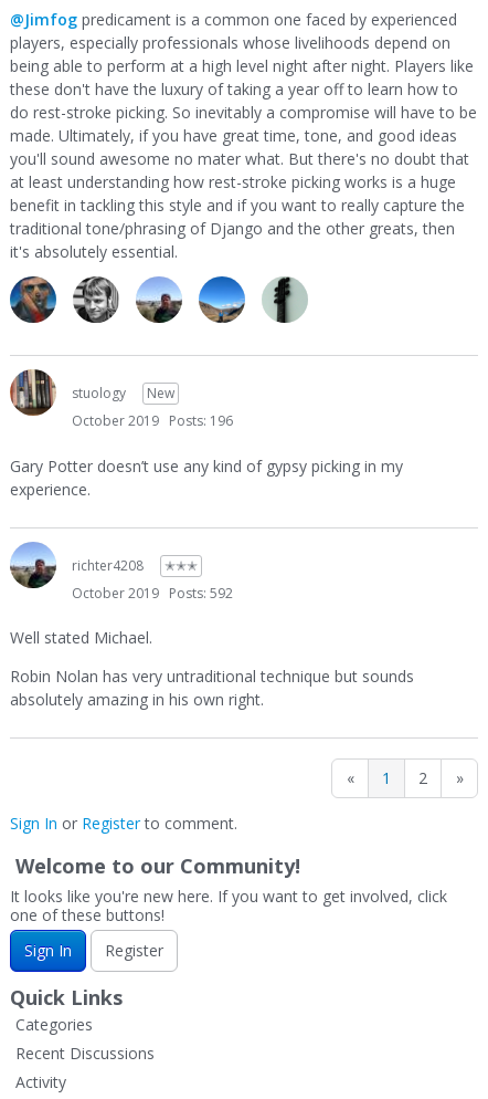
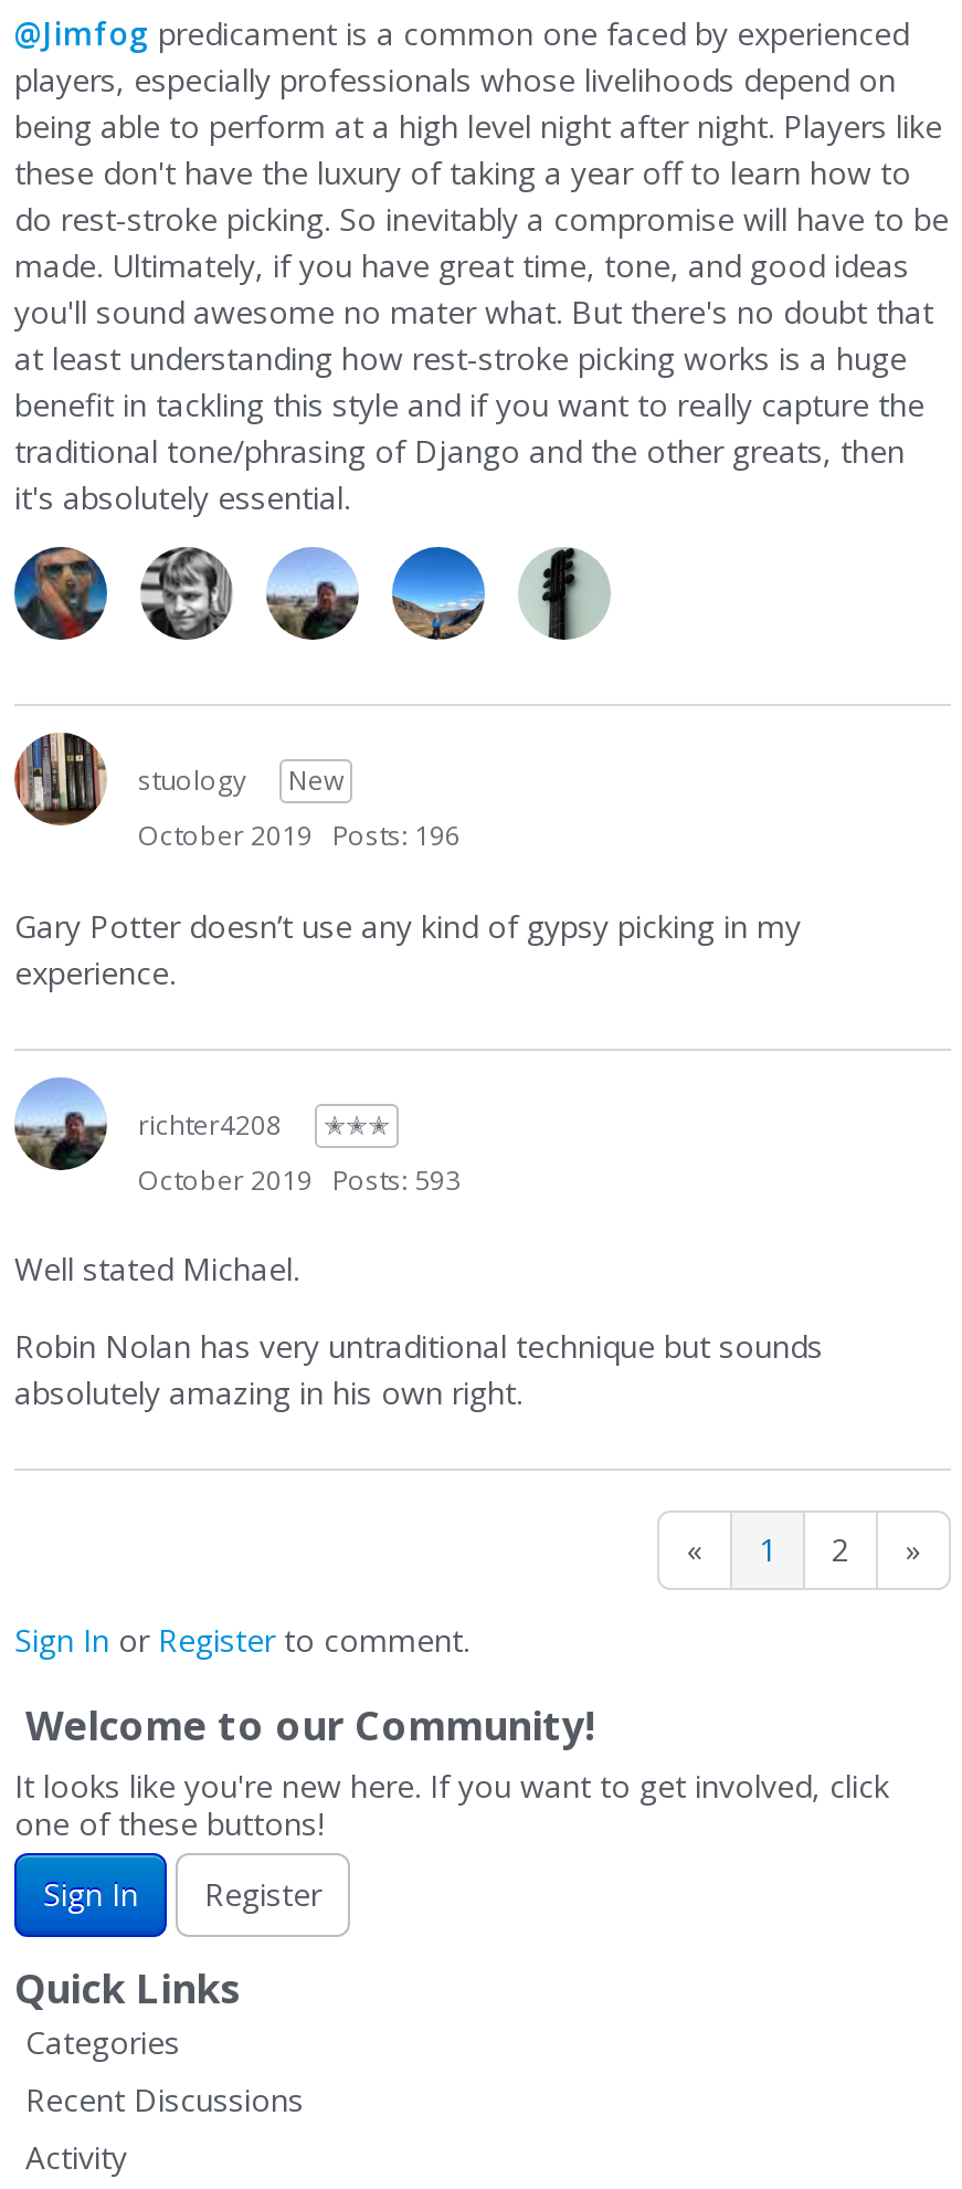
[72,583,233,602] October 2019 Posts: 592 -> [138,1161,461,1198] October 2019 Posts: 593

